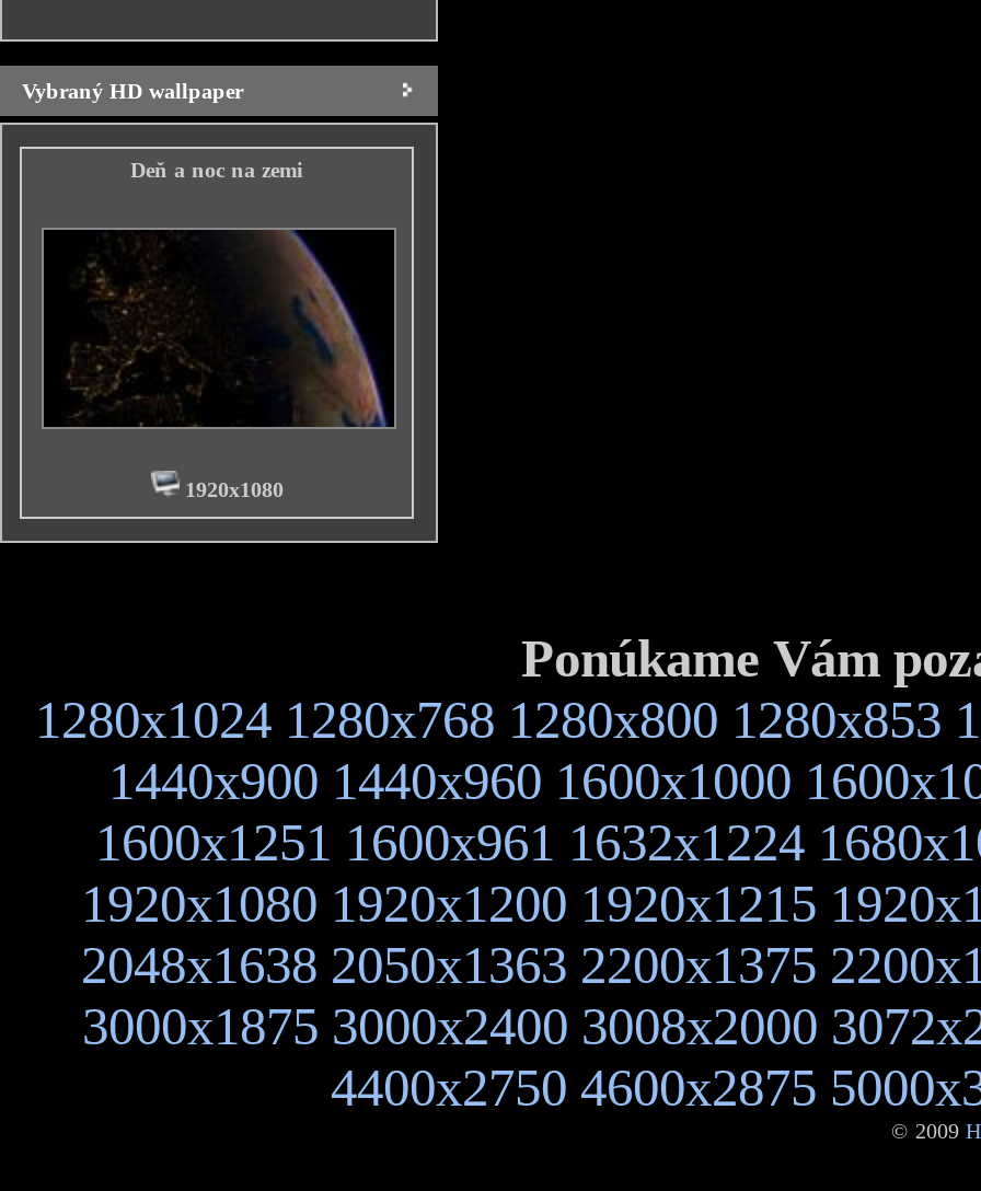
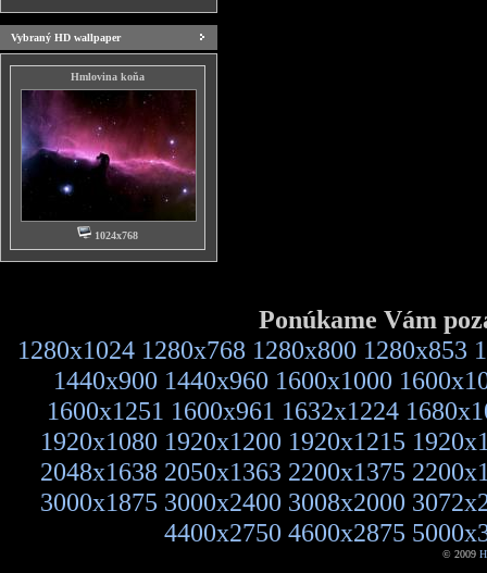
[130,158,303,182] Deň a noc na zemi -> [71,71,145,83] Hmlovina koňa
[42,199,394,501] [image] | 1920x1080 -> [21,90,197,241] [image] | 1024x768

